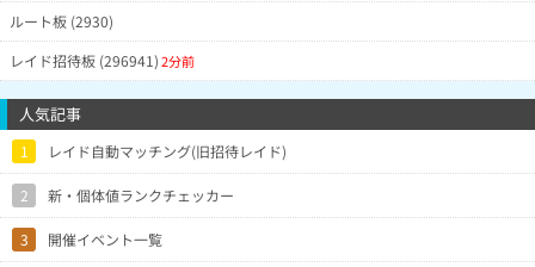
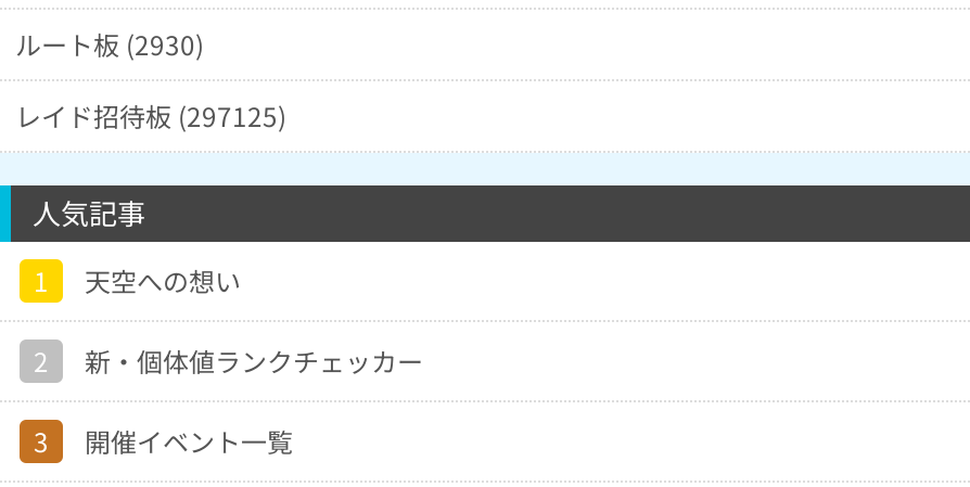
[10,50,195,70] レイド招待板 (296941) 2分前 -> [15,97,286,133] レイド招待板 (297125)
[48,141,287,161] レイド自動マッチング(旧招待レイド) -> [85,261,241,298] 天空への想い

